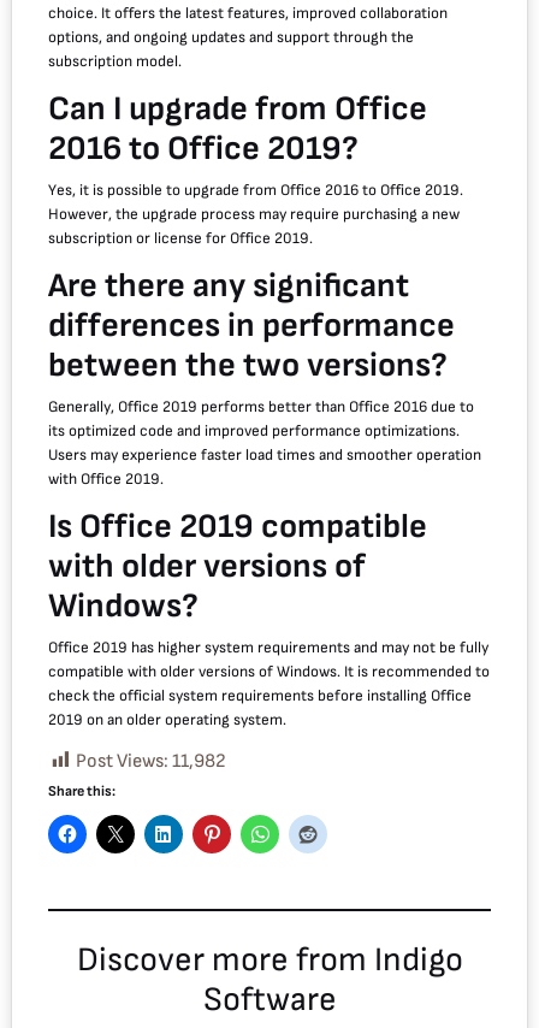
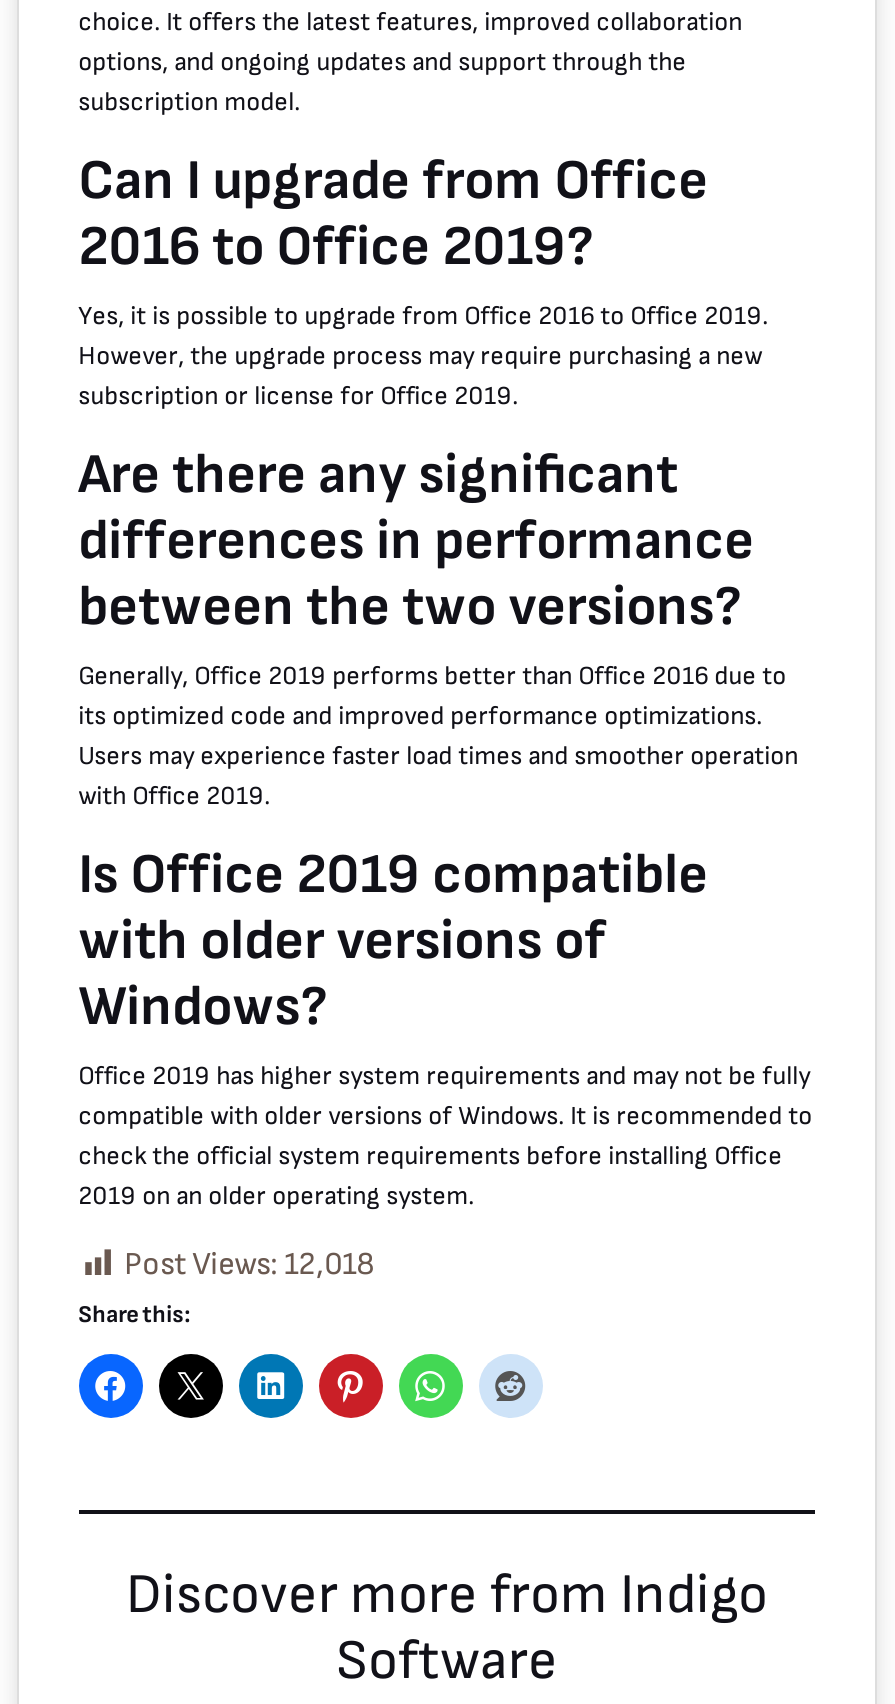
[75,750,226,773] Post Views: 11,982 -> [124,1246,374,1284] Post Views: 12,018

